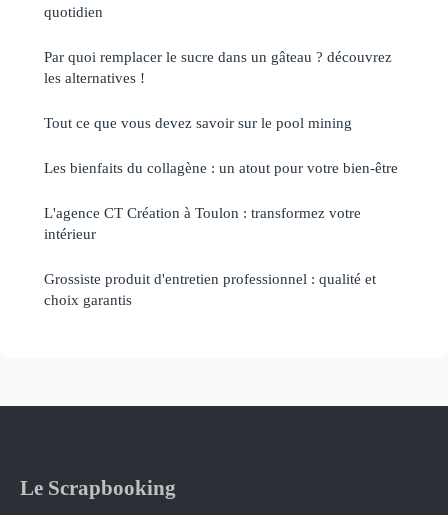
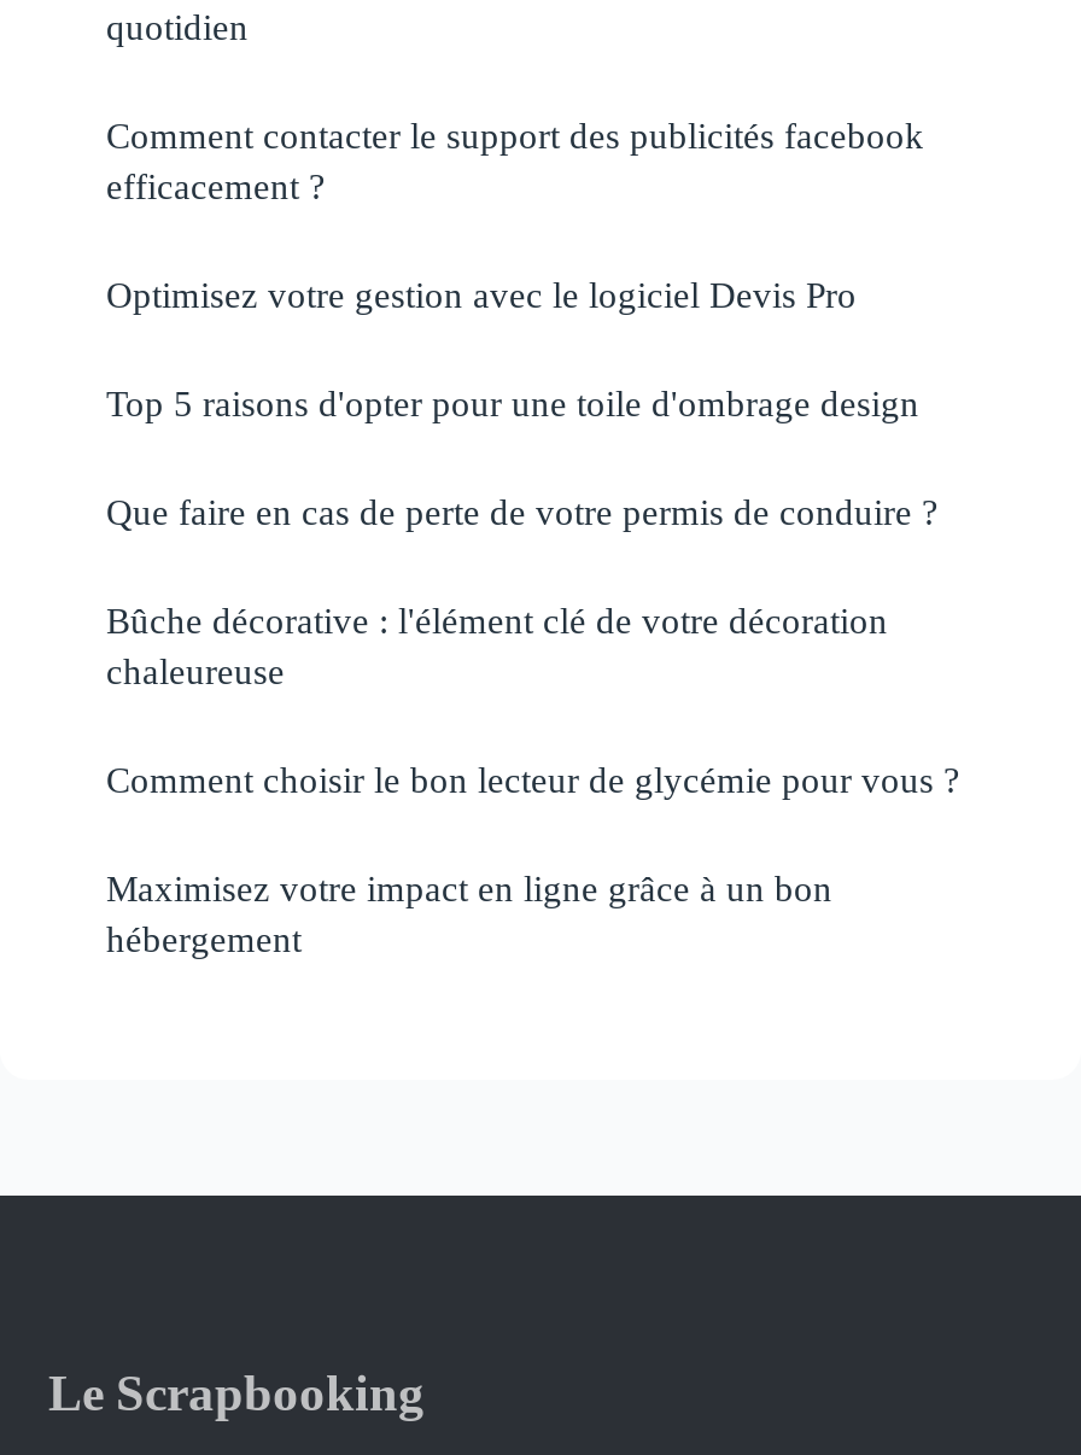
[44,48,398,308] Par quoi remplacer le sucre dans un gâteau ? découvrez | les alternatives ! | Tout ce que vous devez savoir sur le pool mining | Les bienfaits du collagène : un atout pour votre bien-être | L'agence CT Création à Toulon : transformez votre | intérieur | Grossiste produit d'entretien professionnel : qualité et | choix garantis -> [106,115,960,960] Comment contacter le support des publicités facebook | efficacement ? | Optimisez votre gestion avec le logiciel Devis Pro | Top 5 raisons d'opter pour une toile d'ombrage design | Que faire en cas de perte de votre permis de conduire ? | Bûche décorative : l'élément clé de votre décoration | chaleureuse | Comment choisir le bon lecteur de glycémie pour vous ? | Maximisez votre impact en ligne grâce à un bon | hébergement

